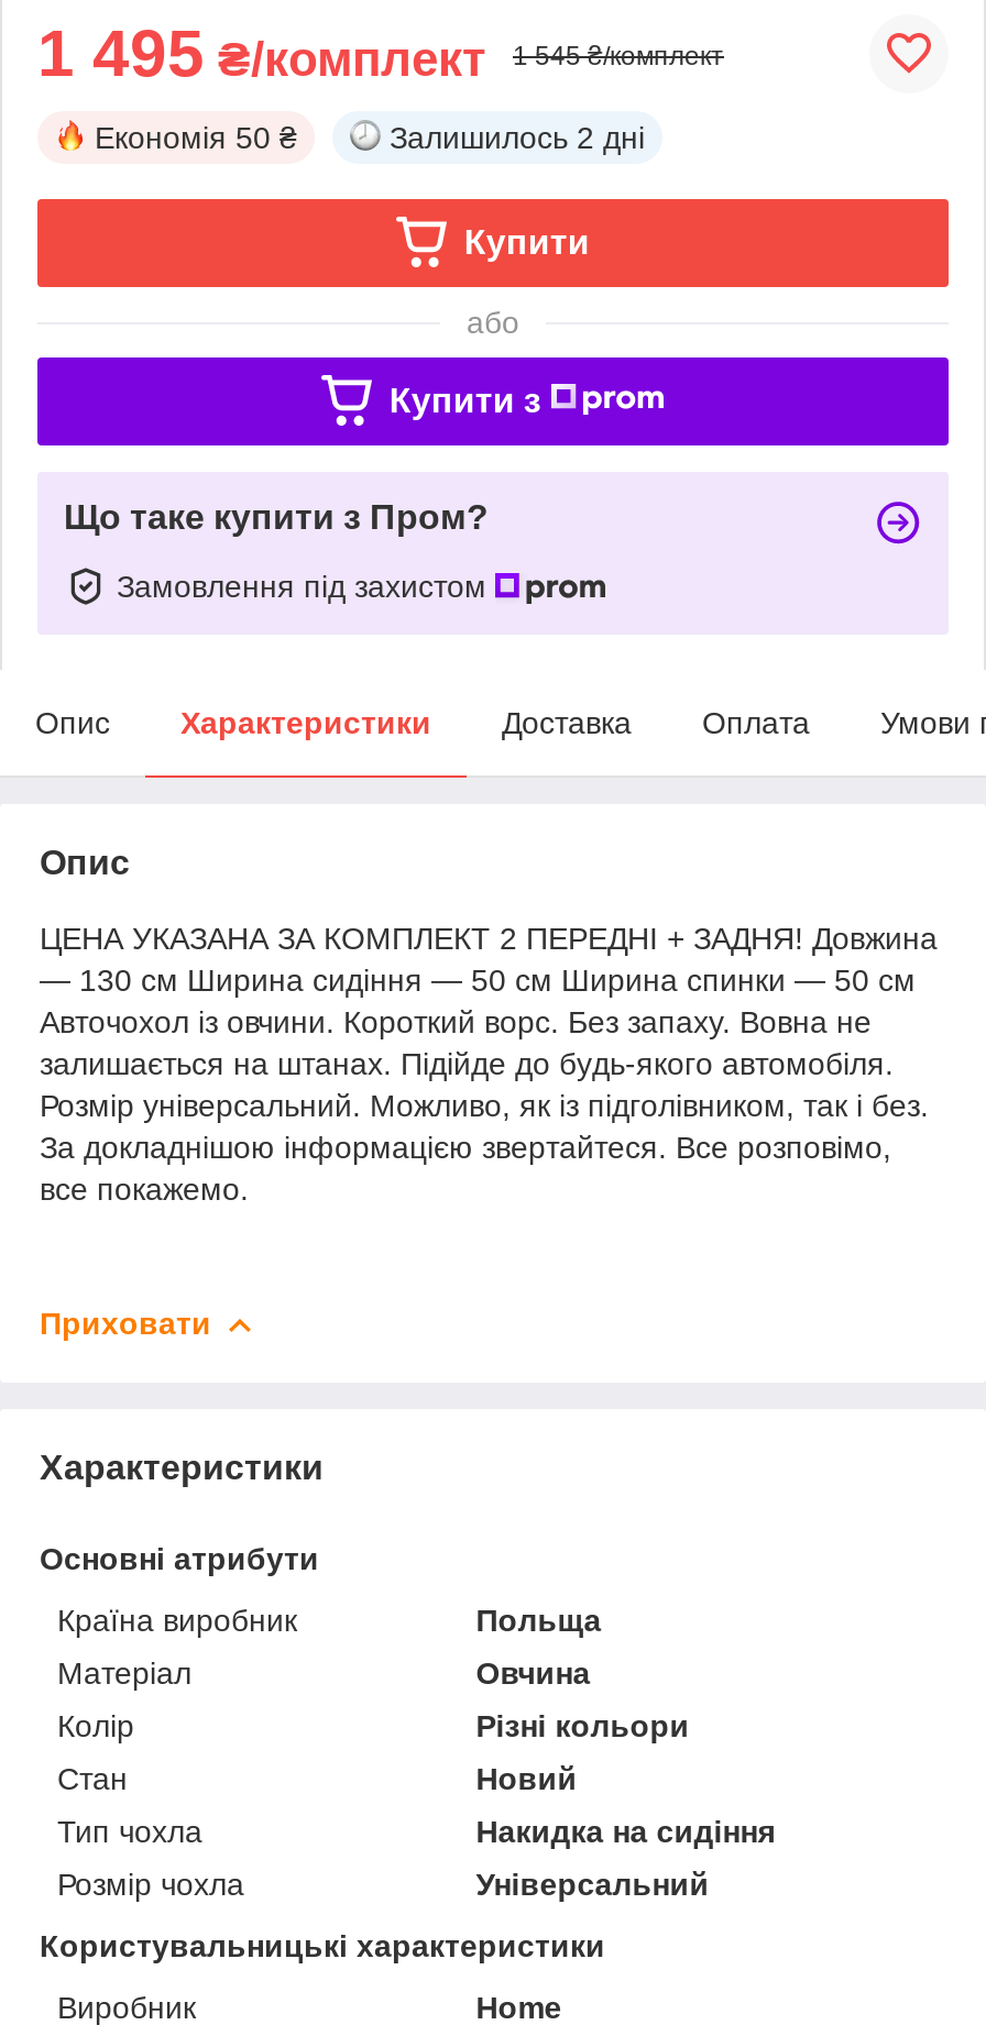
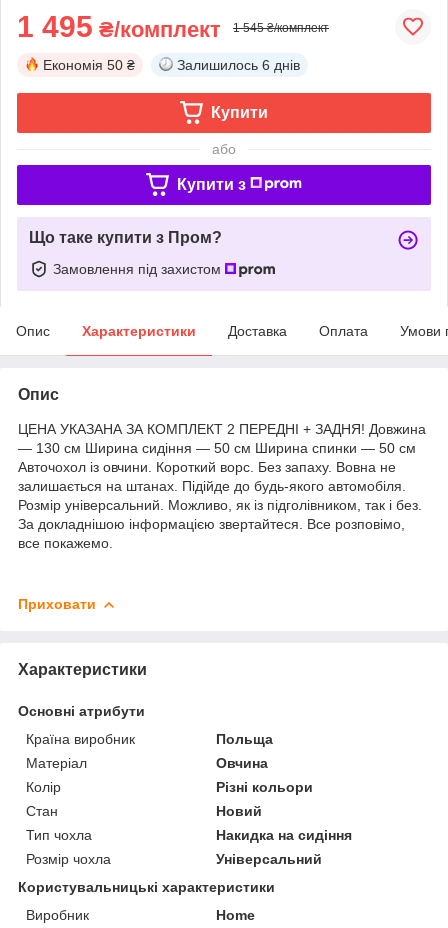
[390,119,645,155] Залишилось 2 дні -> [177,57,300,73] Залишилось 6 днів

